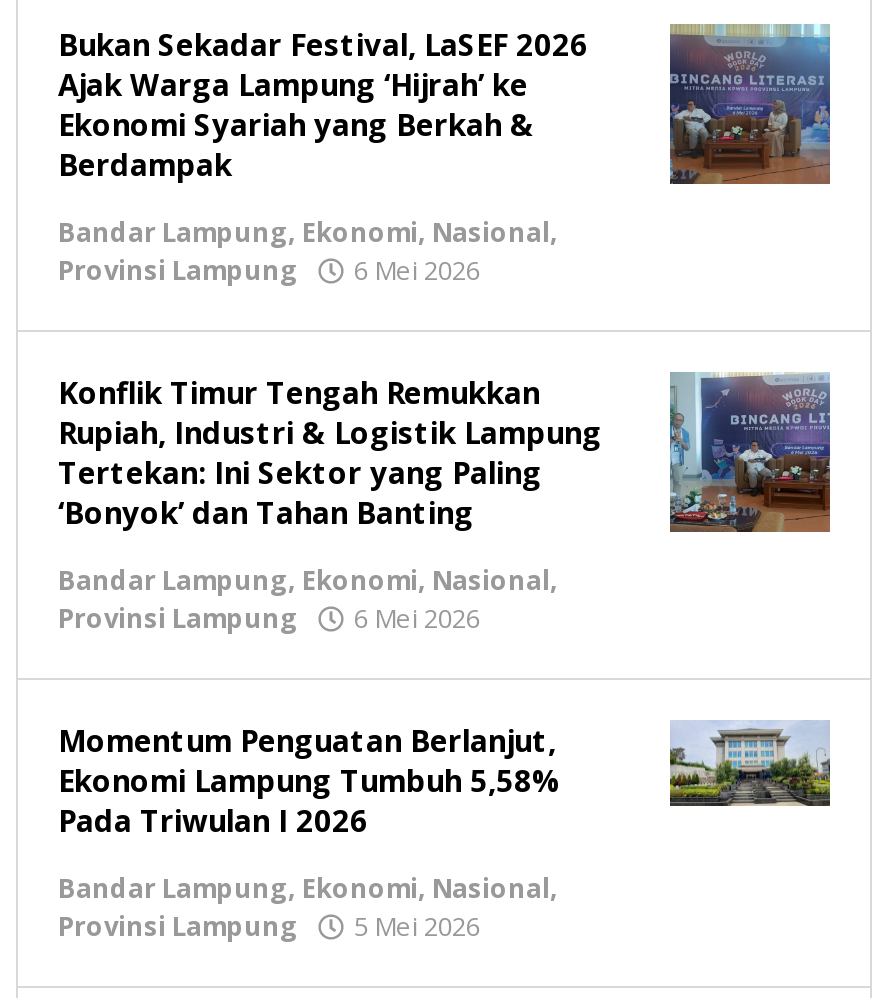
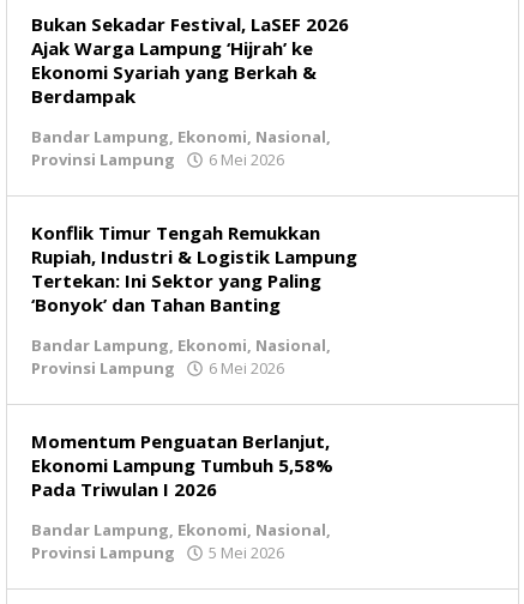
[668,22,832,186] [image] -> none
[668,370,832,534] [image] -> none
[668,720,832,808] [image] -> none

